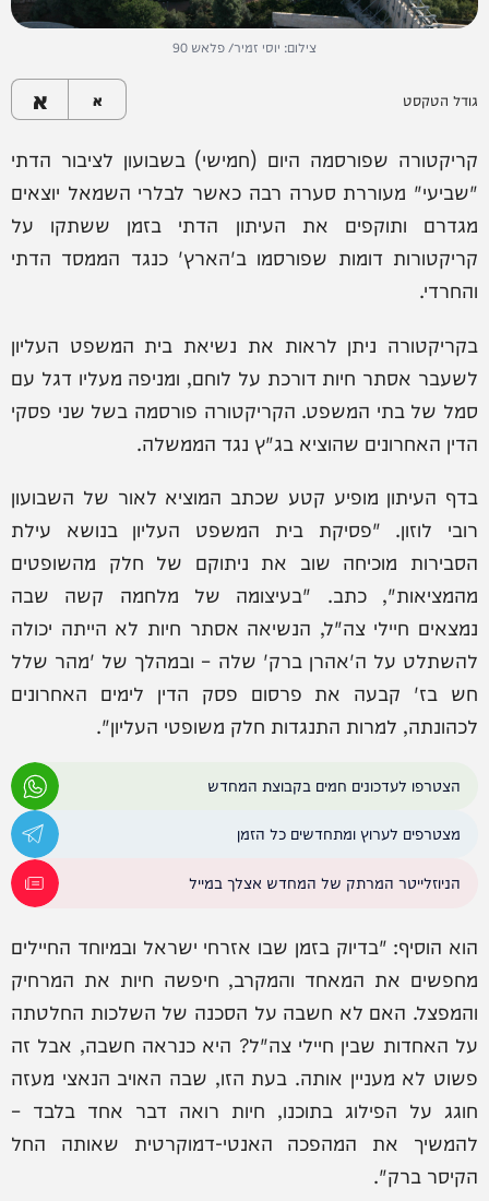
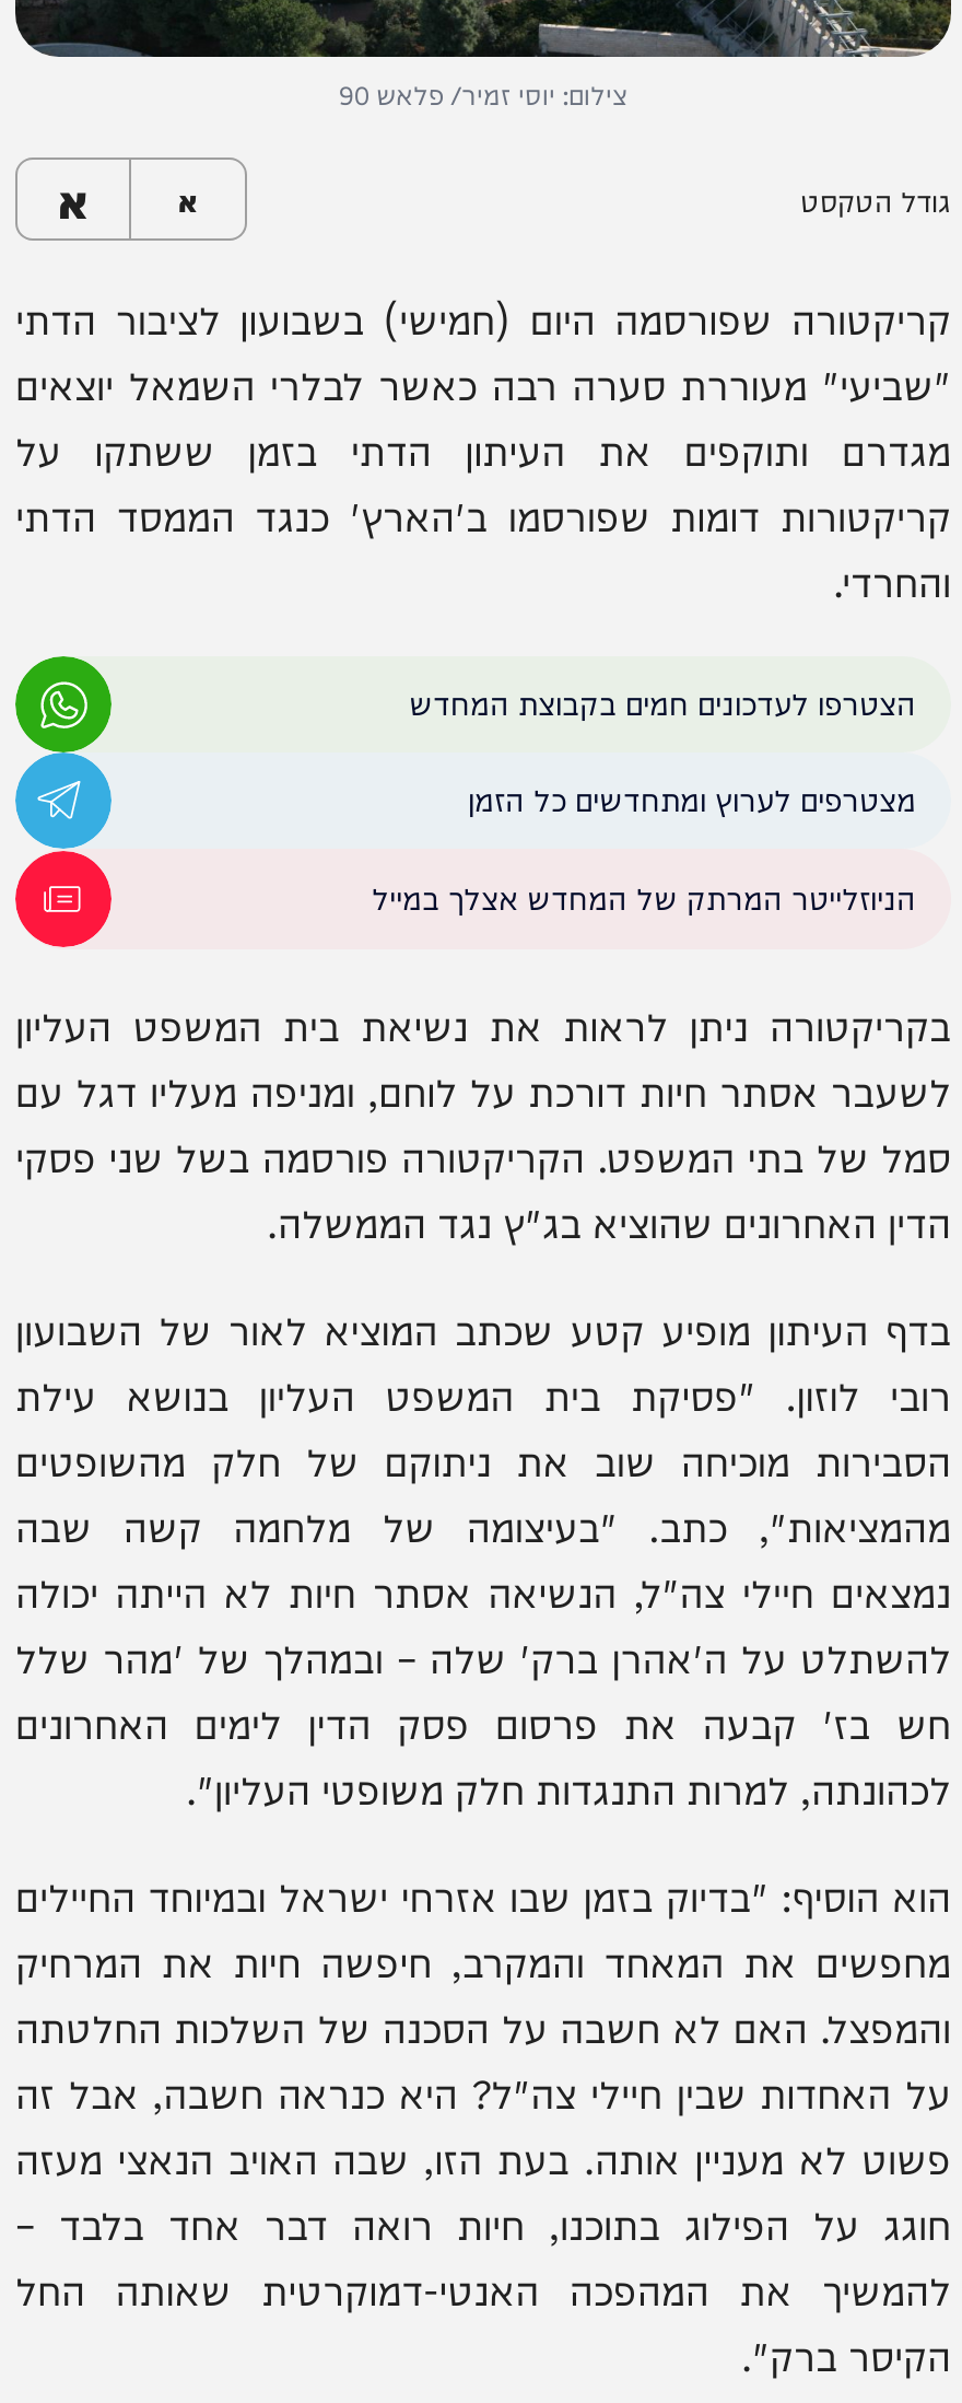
moved [11,328,478,740] -> [15,993,951,1818]: בקריקטורה ניתן לראות את נשיאת בית המשפט העליון | לשעבר אסתר חיות דורכת על לוחם, ומניפה מעליו דגל עם | סמל של בתי המשפט. הקריקטורה פורסמה בשל שני פסקי | ... | חש בז' קבעה את פרסום פסק הדין לימים האחרונים | לכהונתה, למרות התנגדות חלק משופטי העליון".
moved [189,773,461,895] -> [372,678,916,921]: הצטרפו לעדכונים חמים בקבוצת המחדש | מצטרפים לערוץ ומתחדשים כל הזמן | הניוזלייטר המרתק של המחדש אצלך במייל

